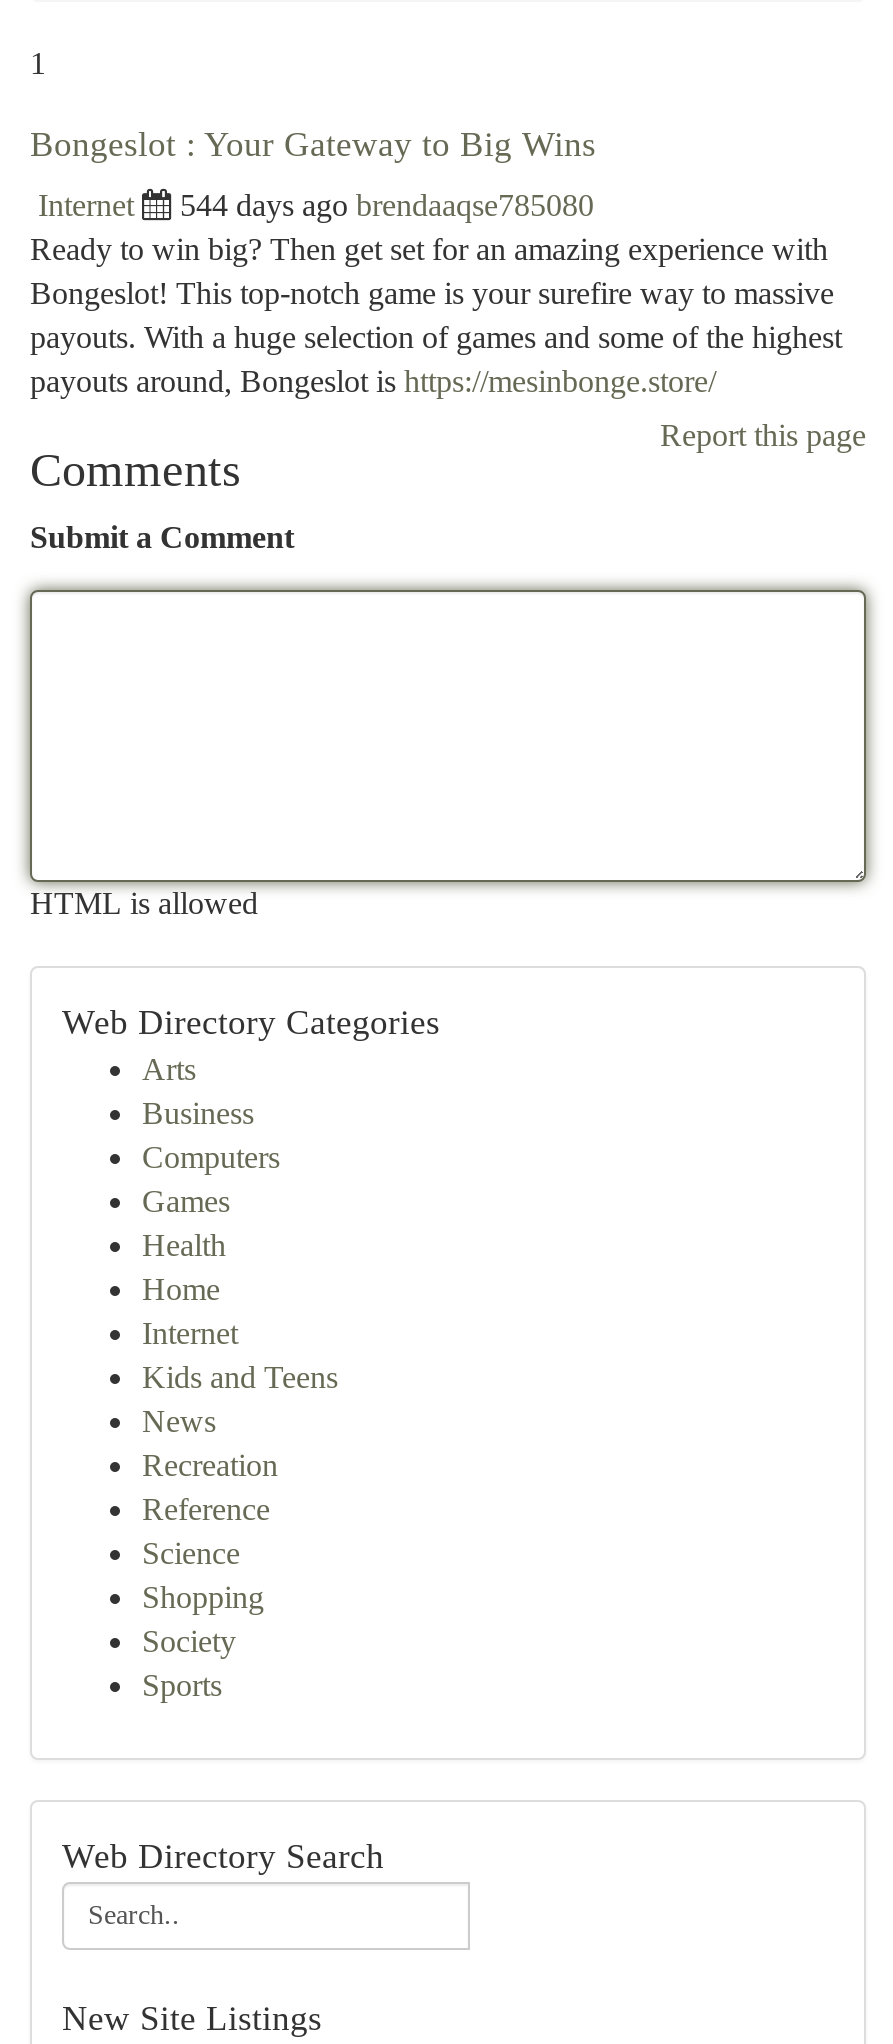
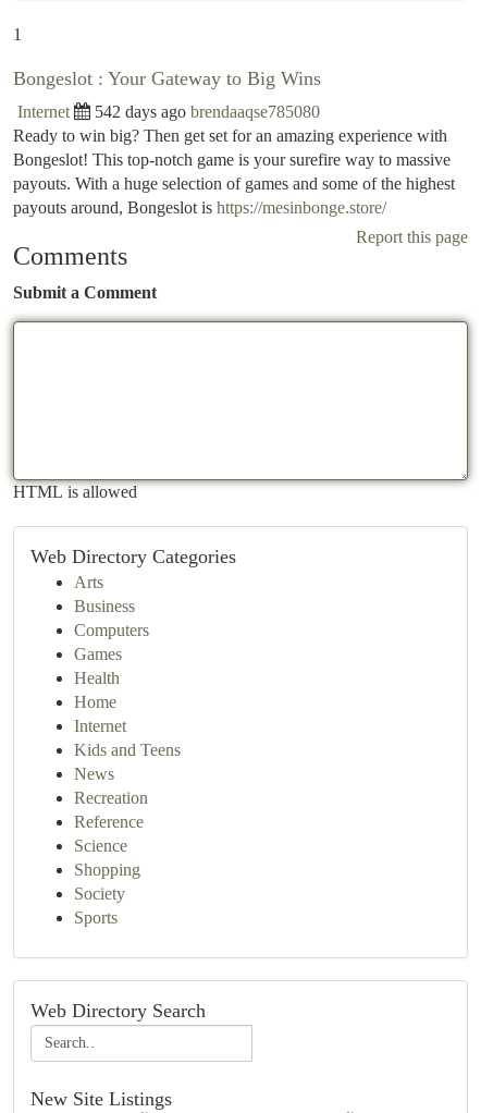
[180,188,594,222] 544 days ago brendaaqse785080 -> [95,102,320,121] 542 days ago brendaaqse785080

